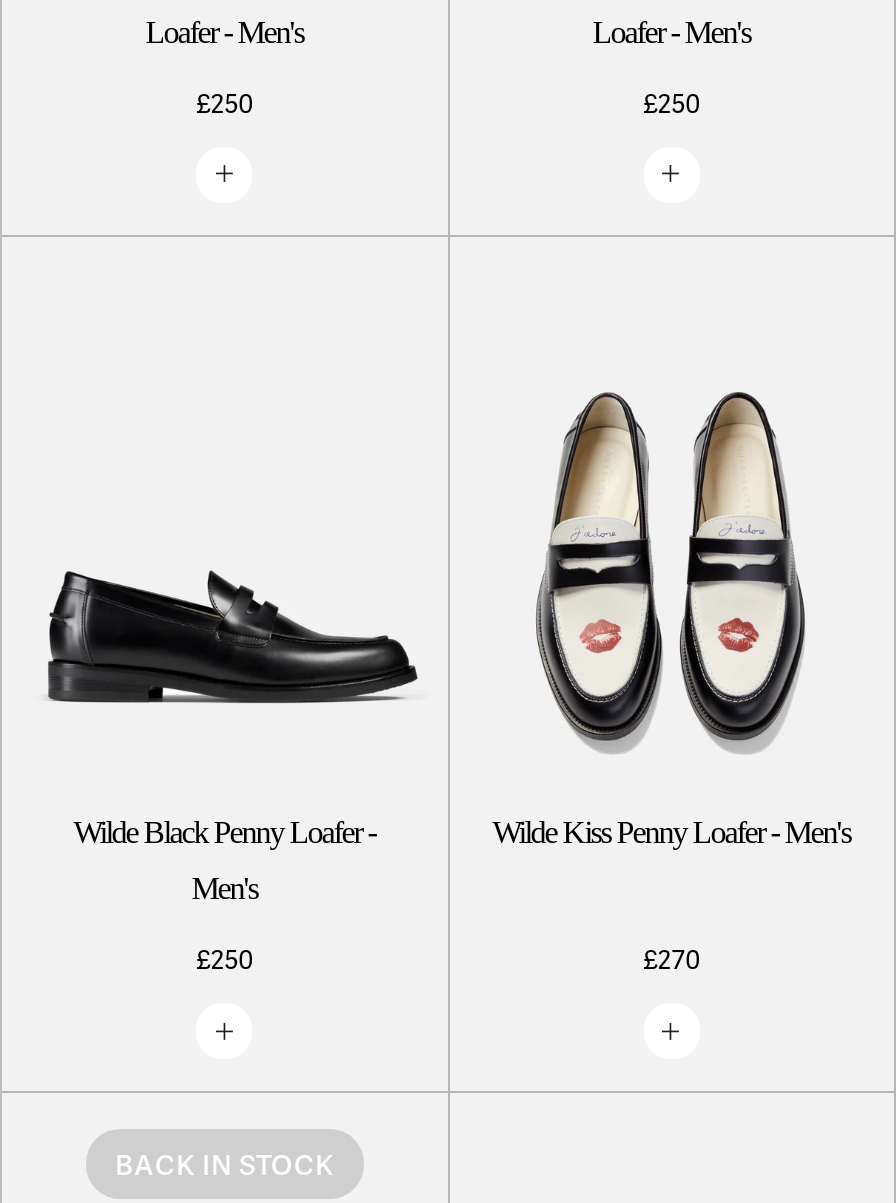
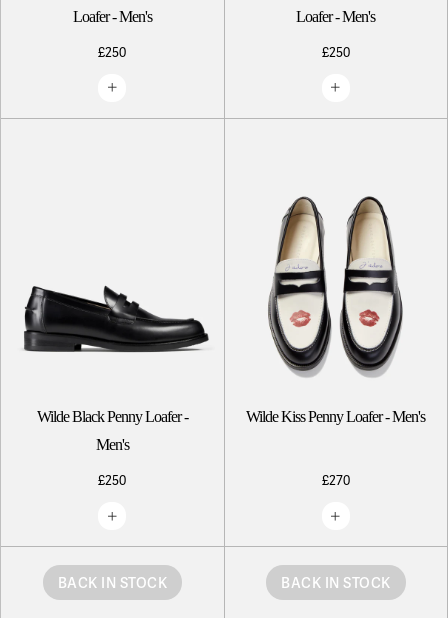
none -> [281,573,390,592] BACK IN STOCK

